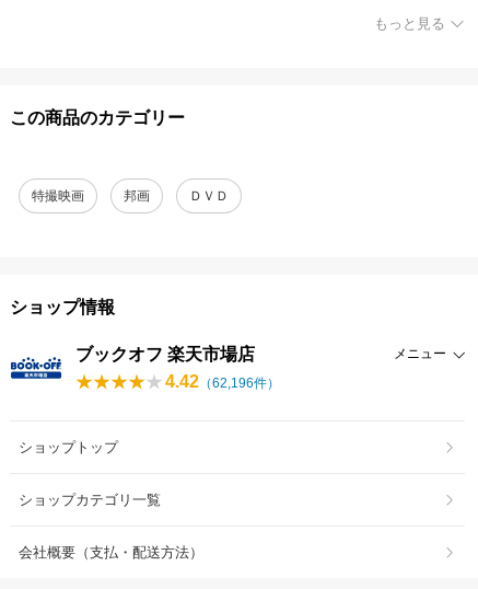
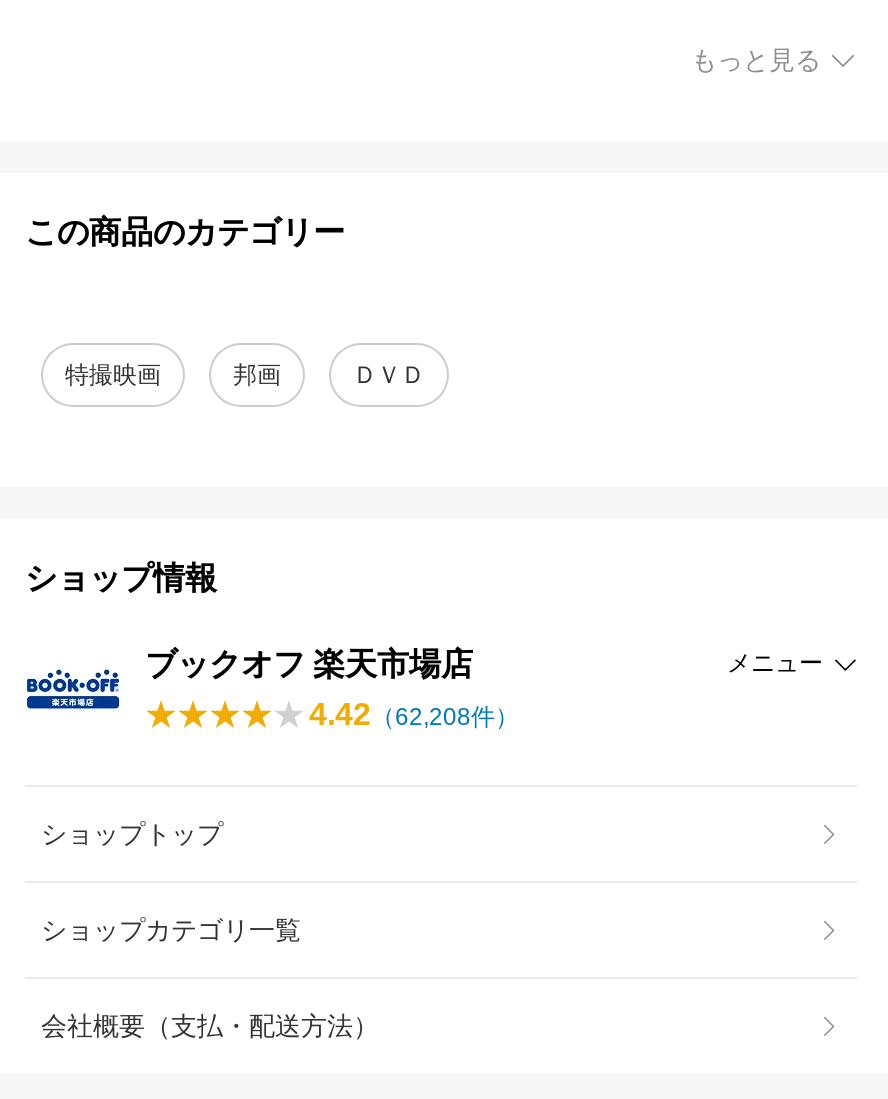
[165,372,280,391] 4.42（62,196件） -> [309,697,519,731] 4.42（62,208件）

